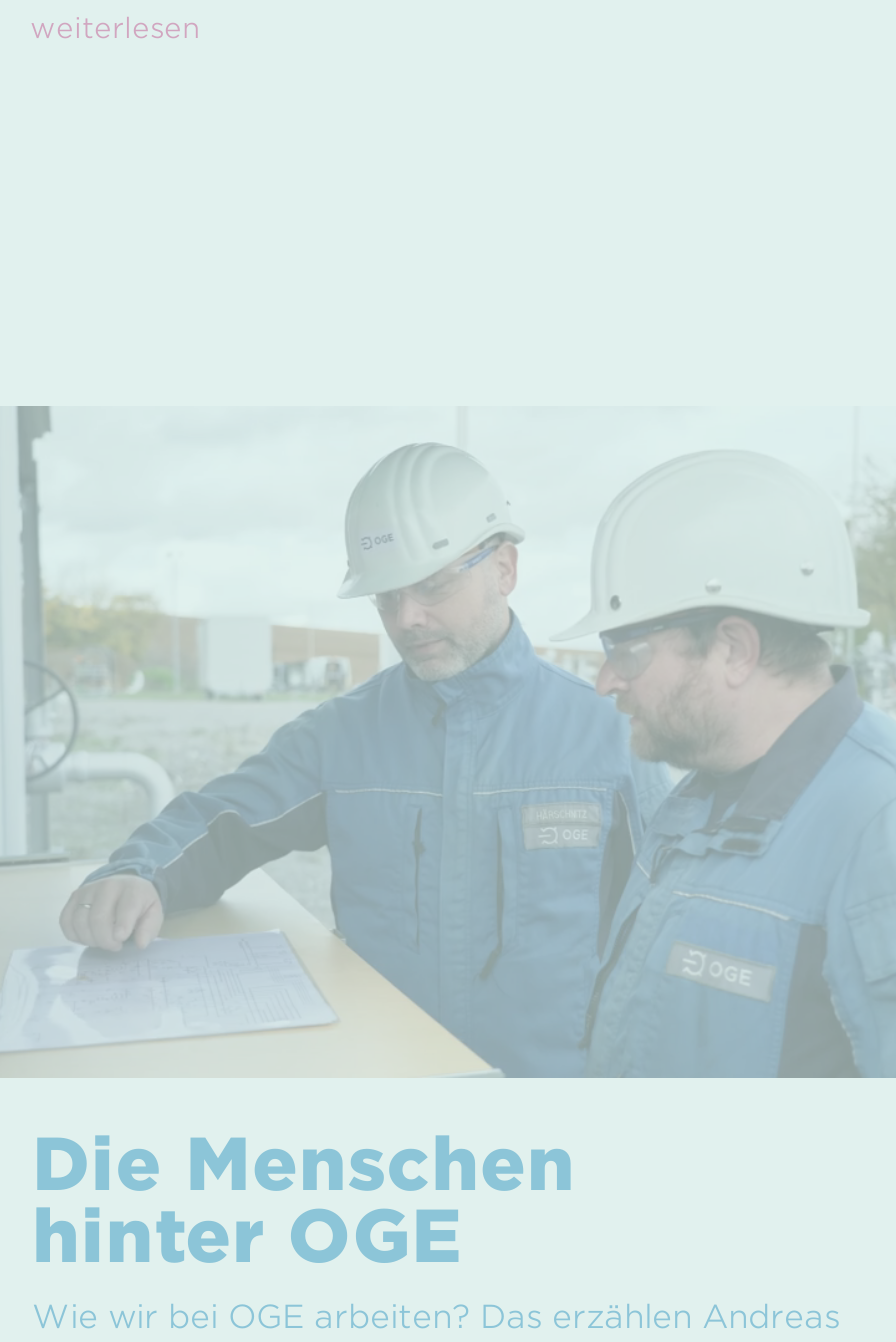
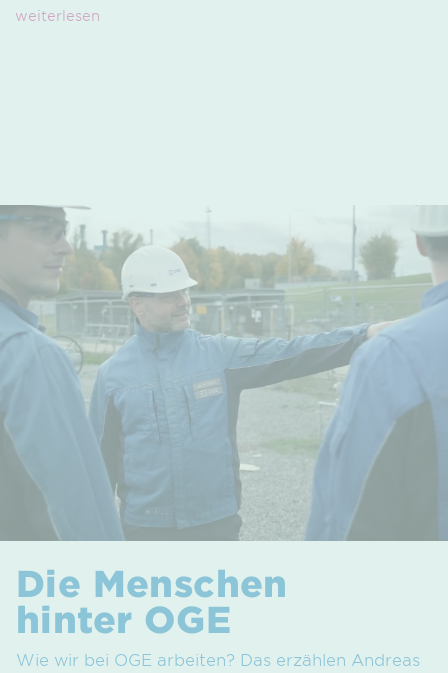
[6,406,890,1080] [image] -> [3,204,445,542] [image]

